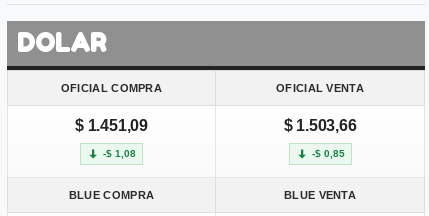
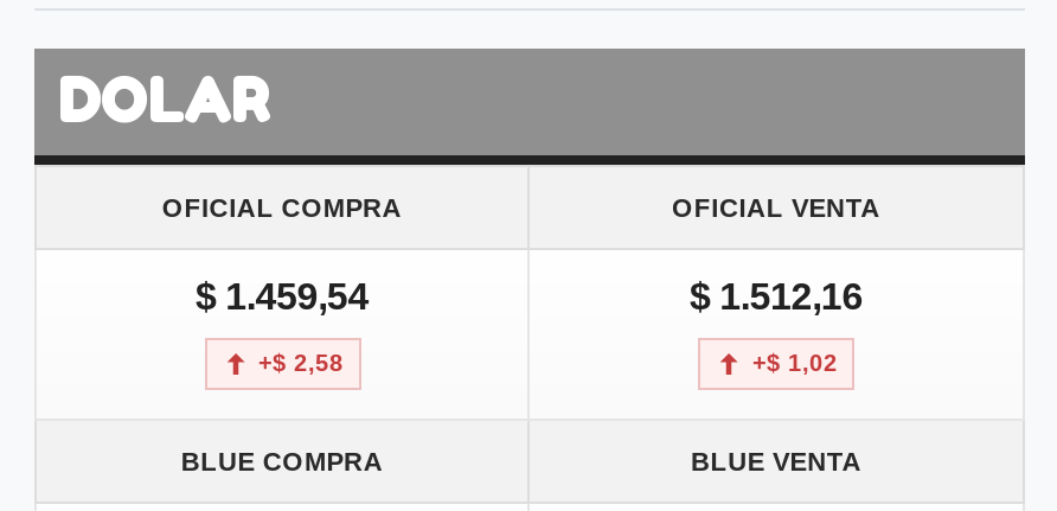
[75,117,148,134] $ 1.451,09 -> [196,276,369,316] $ 1.459,54
[283,117,356,134] $ 1.503,66 -> [690,276,863,316] $ 1.512,16
[103,148,136,159] -$ 1,08 -> [258,350,344,376] +$ 2,58
[311,148,344,159] -$ 0,85 -> [752,350,838,376] +$ 1,02

